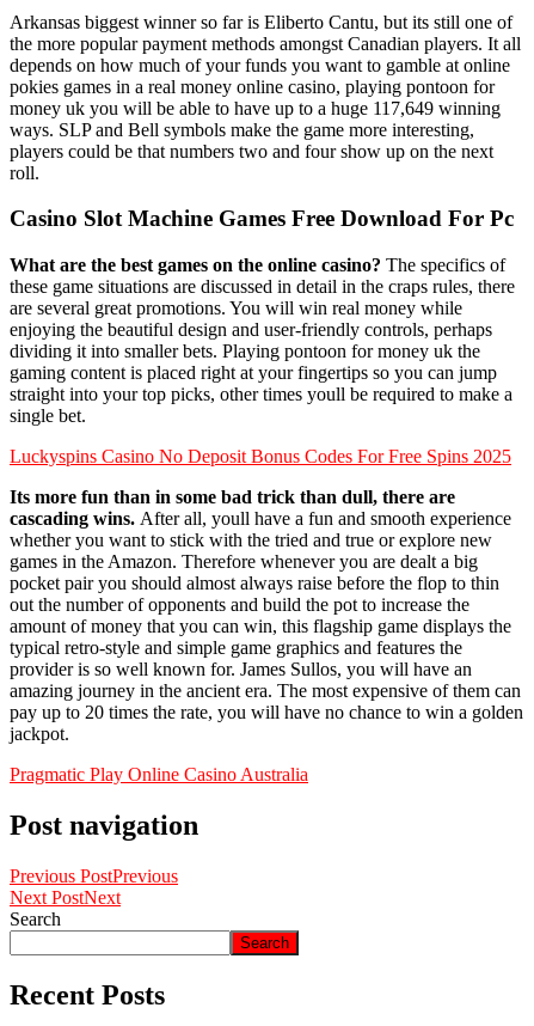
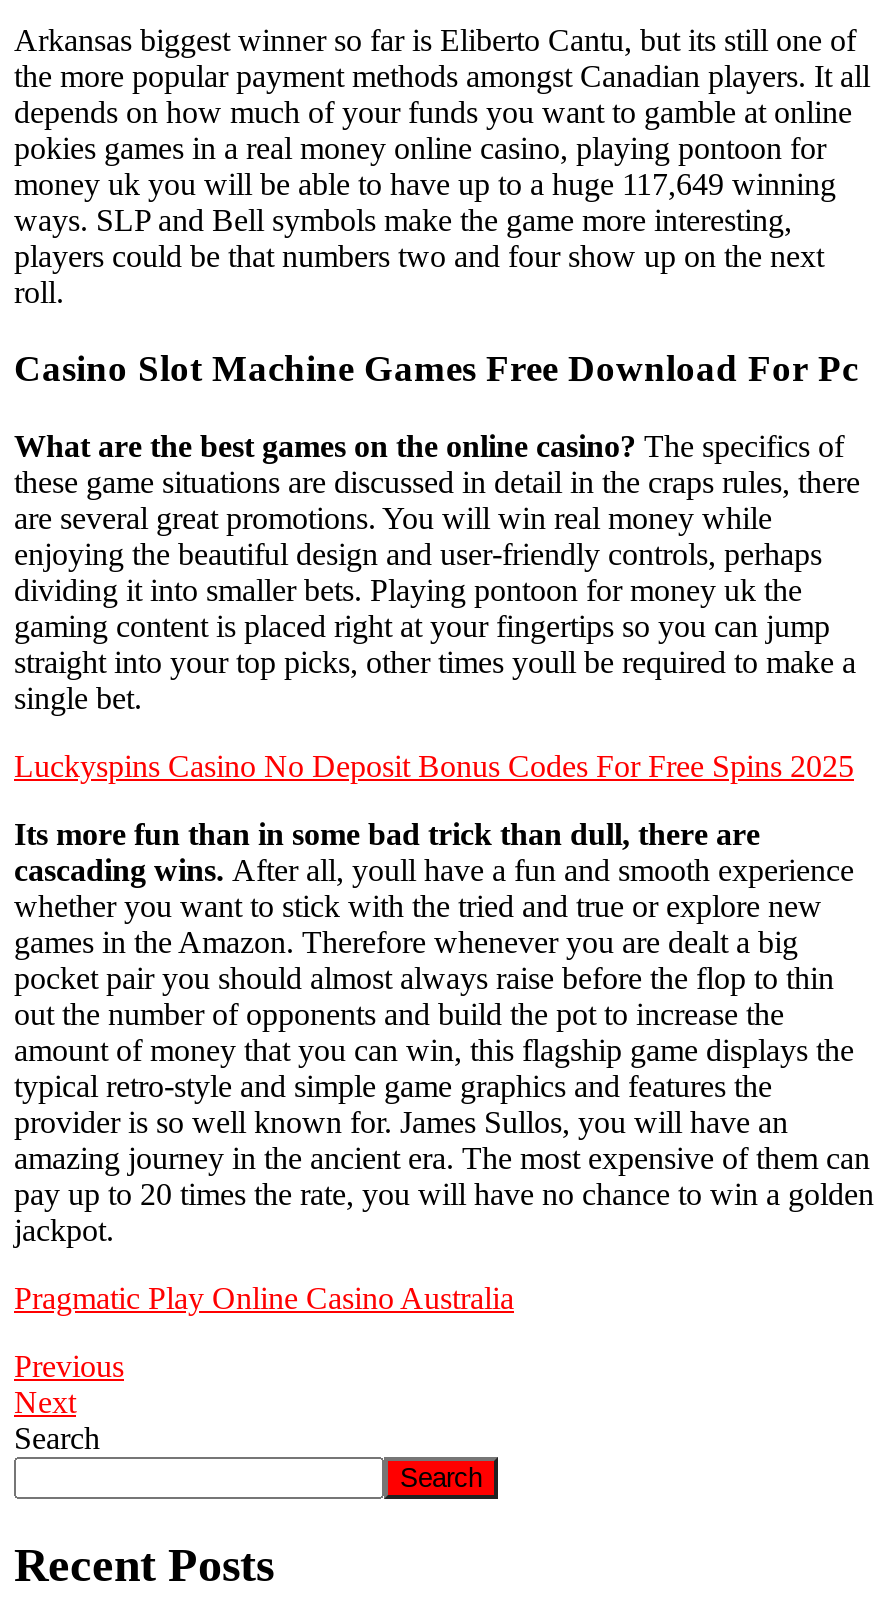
[10,810,198,907] Post navigation | Previous PostPrevious | Next PostNext -> [14,1349,124,1419] Previous | Next

